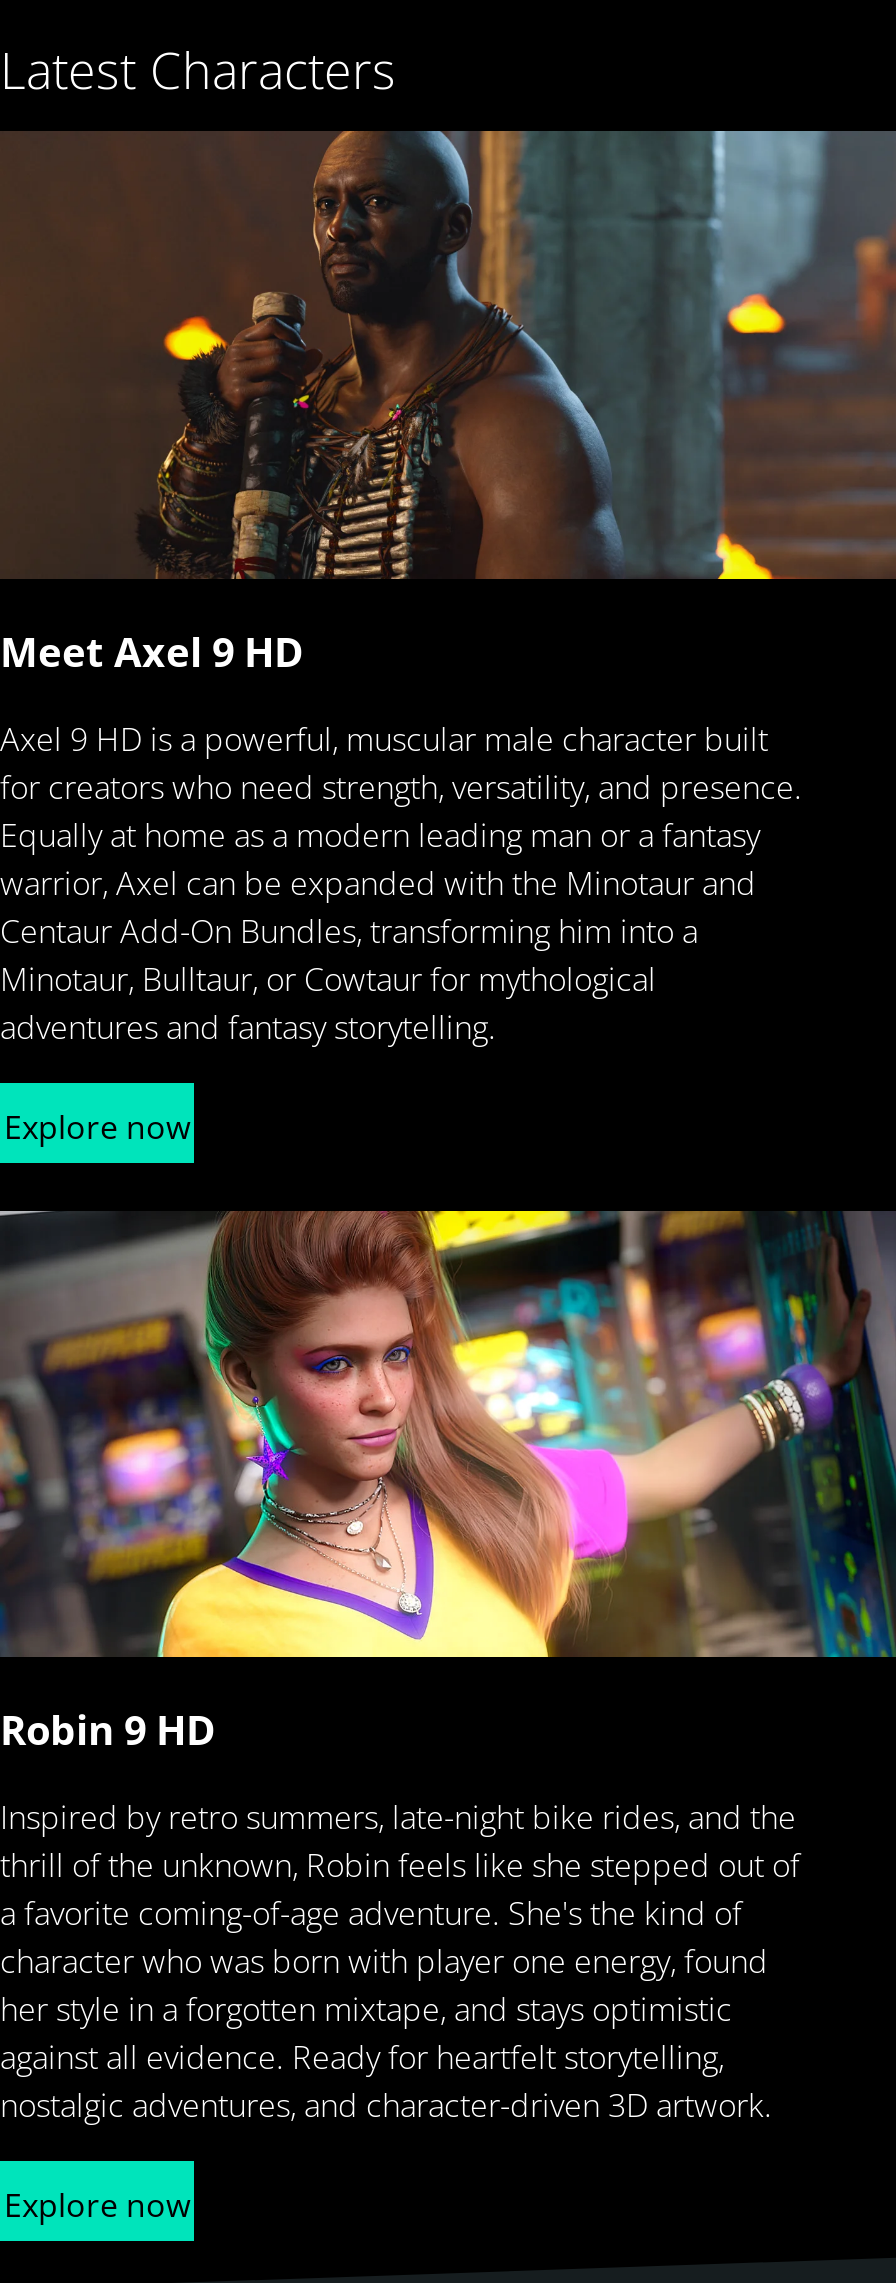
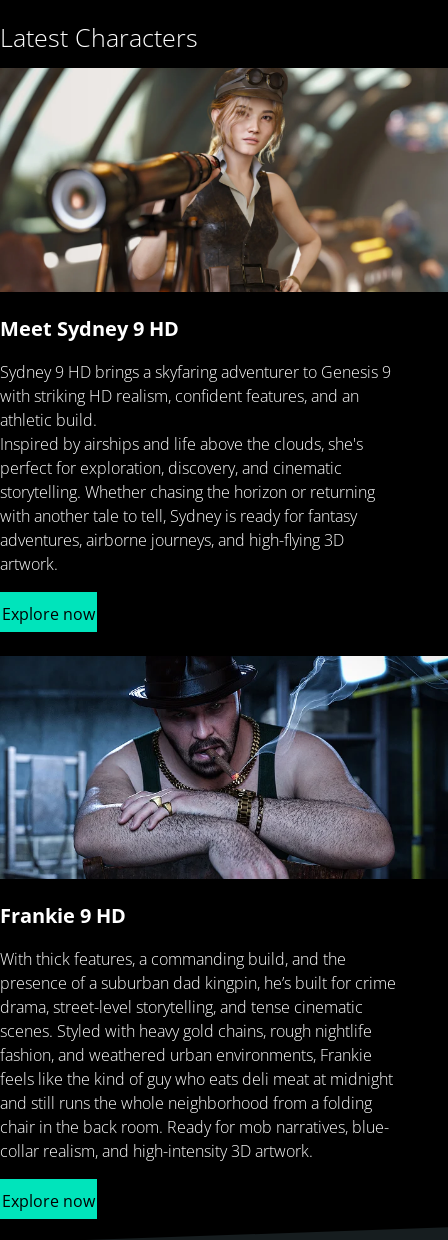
[0,131,890,678] [image] | Meet Axel 9 HD -> [0,67,445,342] [image] | Meet Sydney 9 HD
[0,716,802,1048] Axel 9 HD is a powerful, muscular male character built | for creators who need strength, versatility, and presence. | Equally at home as a modern leading man or a fantasy | warrior, Axel can be expanded with the Minotaur and | Centaur Add-On Bundles, transforming him into a | Minotaur, Bulltaur, or Cowtaur for mythological | adventures and fantasy storytelling. -> [0,361,391,575] Sydney 9 HD brings a skyfaring adventurer to Genesis 9 | with striking HD realism, confident features, and an | athletic build. | Inspired by airships and life above the clouds, she's | perfect for exploration, discovery, and cinematic | storytelling. Whether chasing the horizon or returning | with another tale to tell, Sydney is ready for fantasy | adventures, airborne journeys, and high-flying 3D | artwork.
[0,1209,890,1758] [image] | Robin 9 HD -> [0,655,445,929] [image] | Frankie 9 HD
[0,1796,800,2128] Inspired by retro summers, late-night bike rides, and the | thrill of the unknown, Robin feels like she stepped out of | a favorite coming-of-age adventure. She's the kind of | character who was born with player one energy, found | her style in a forgotten mixtape, and stays optimistic | against all evidence. Ready for heartfelt storytelling, | nostalgic adventures, and character-driven 3D artwork. -> [0,948,396,1162] With thick features, a commanding build, and the | presence of a suburban dad kingpin, he’s built for crime | drama, street-level storytelling, and tense cinematic | scenes. Styled with heavy gold chains, rough nightlife | fashion, and weathered urban environments, Frankie | feels like the kind of guy who eats deli meat at midnight | and still runs the whole neighborhood from a folding | chair in the back room. Ready for mob narratives, blue- | collar realism, and high-intensity 3D artwork.

